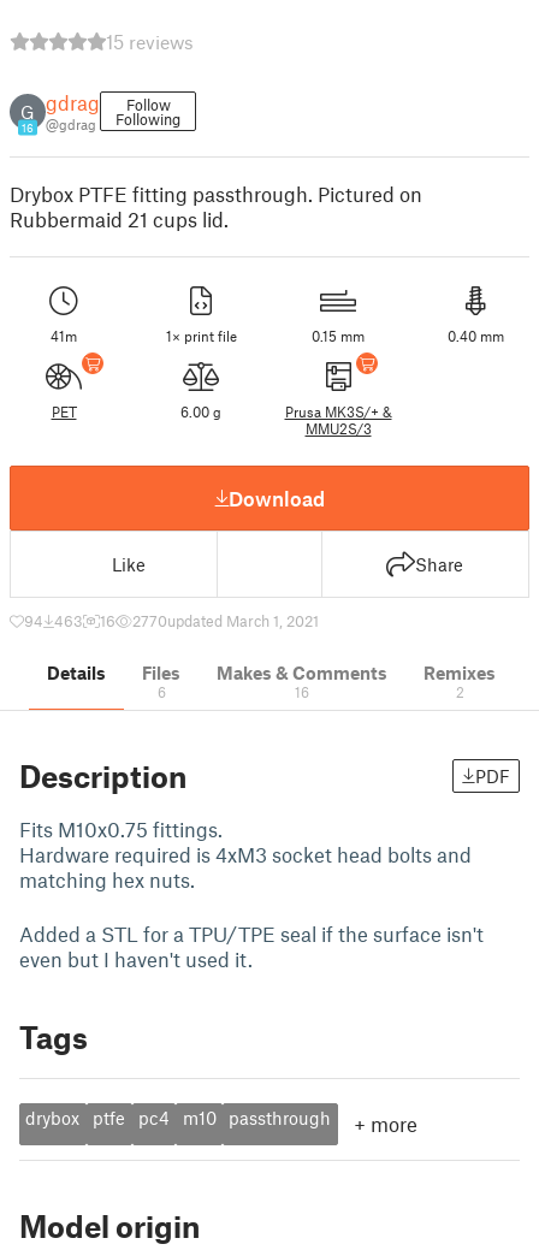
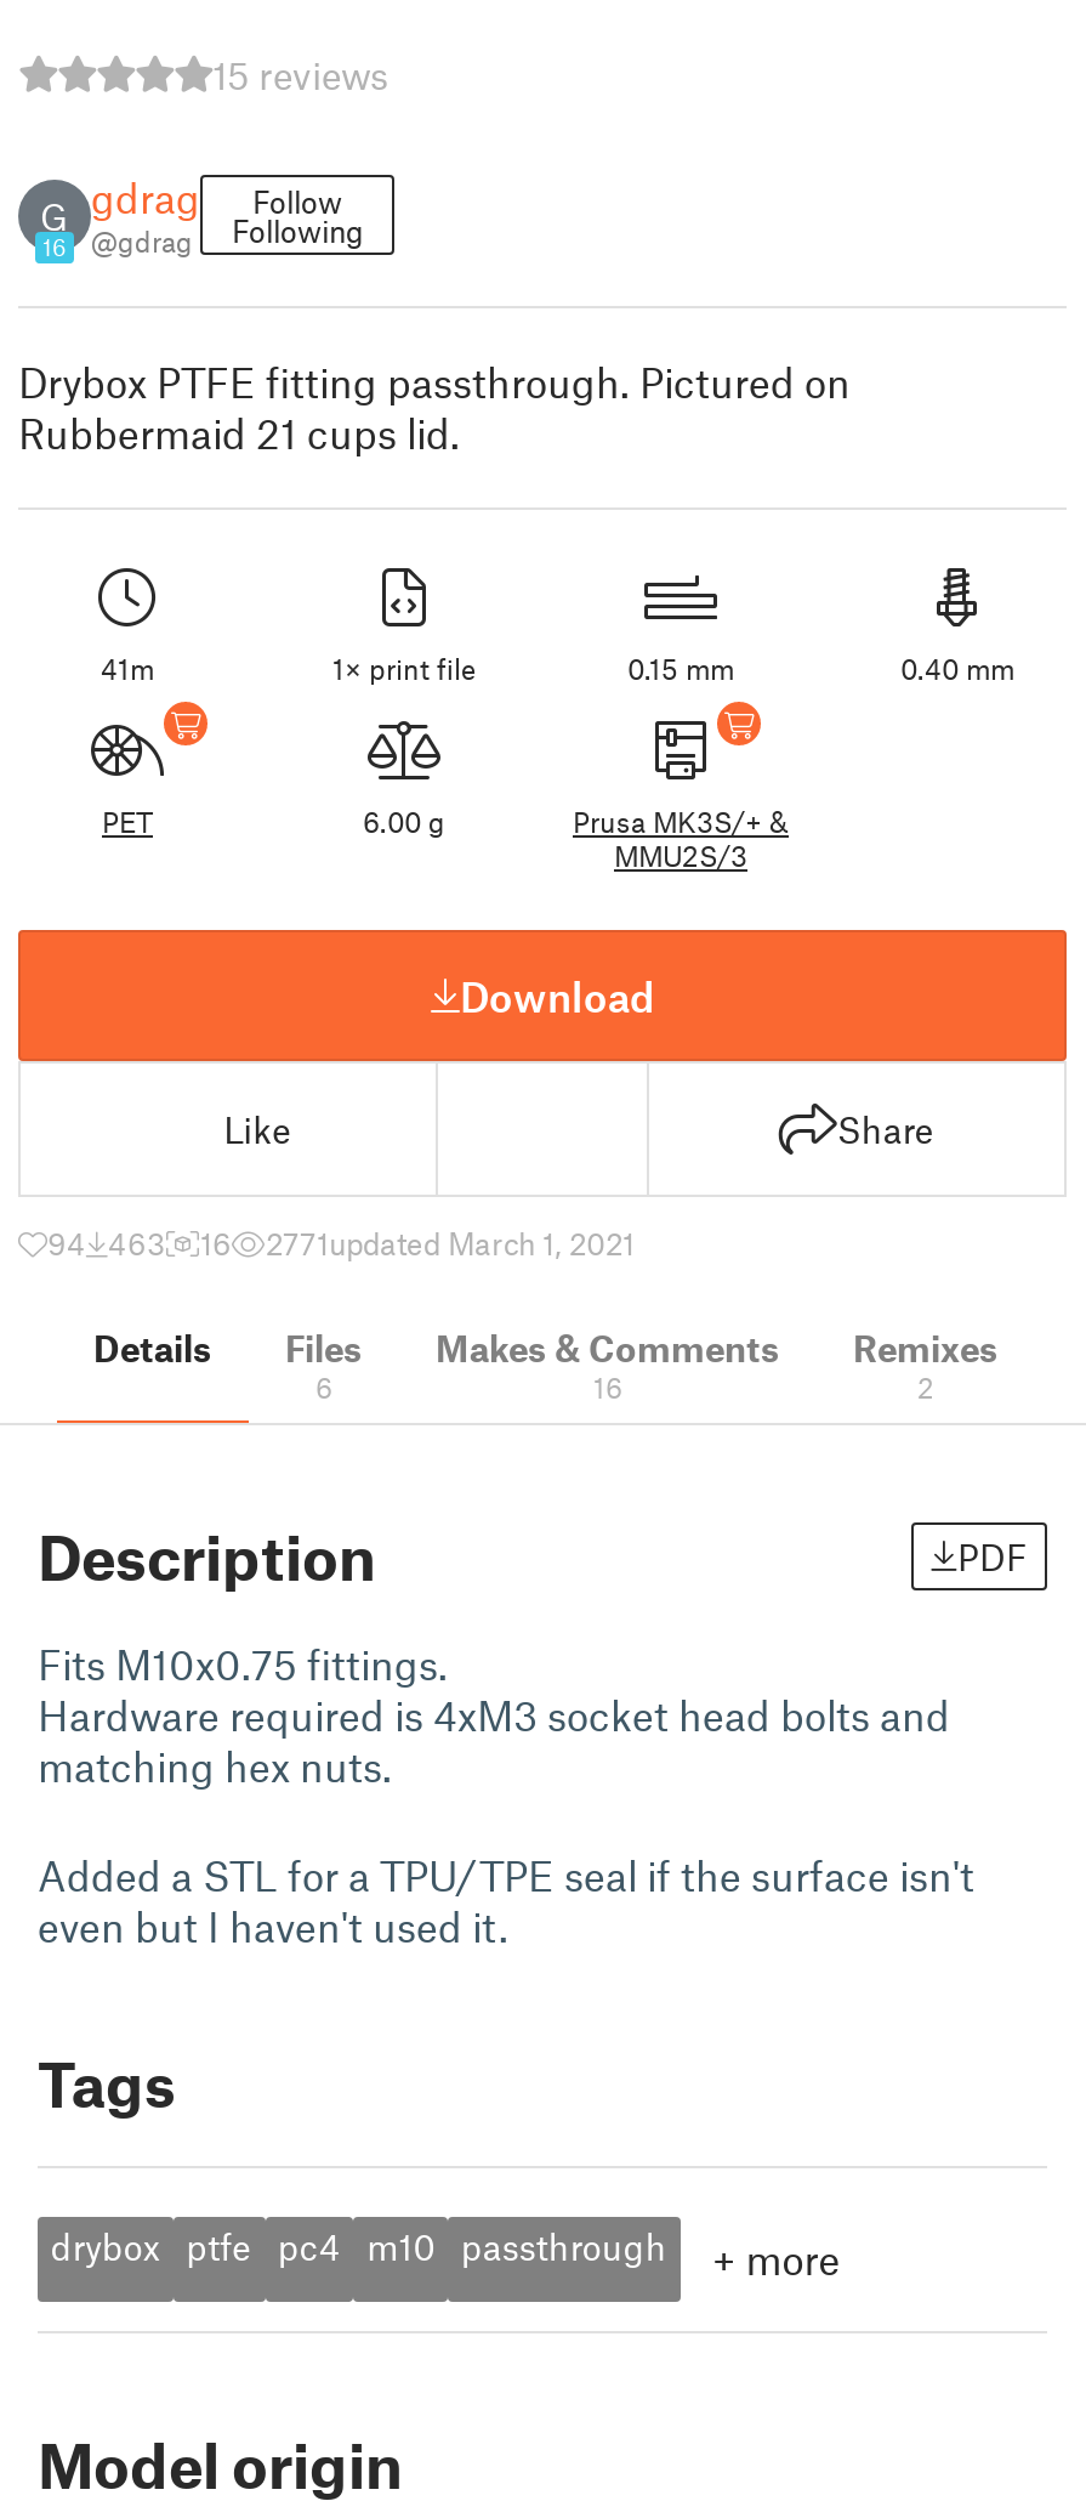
[132,611,319,630] 2770updated March 1, 2021 -> [266,1224,635,1263] 2771updated March 1, 2021

